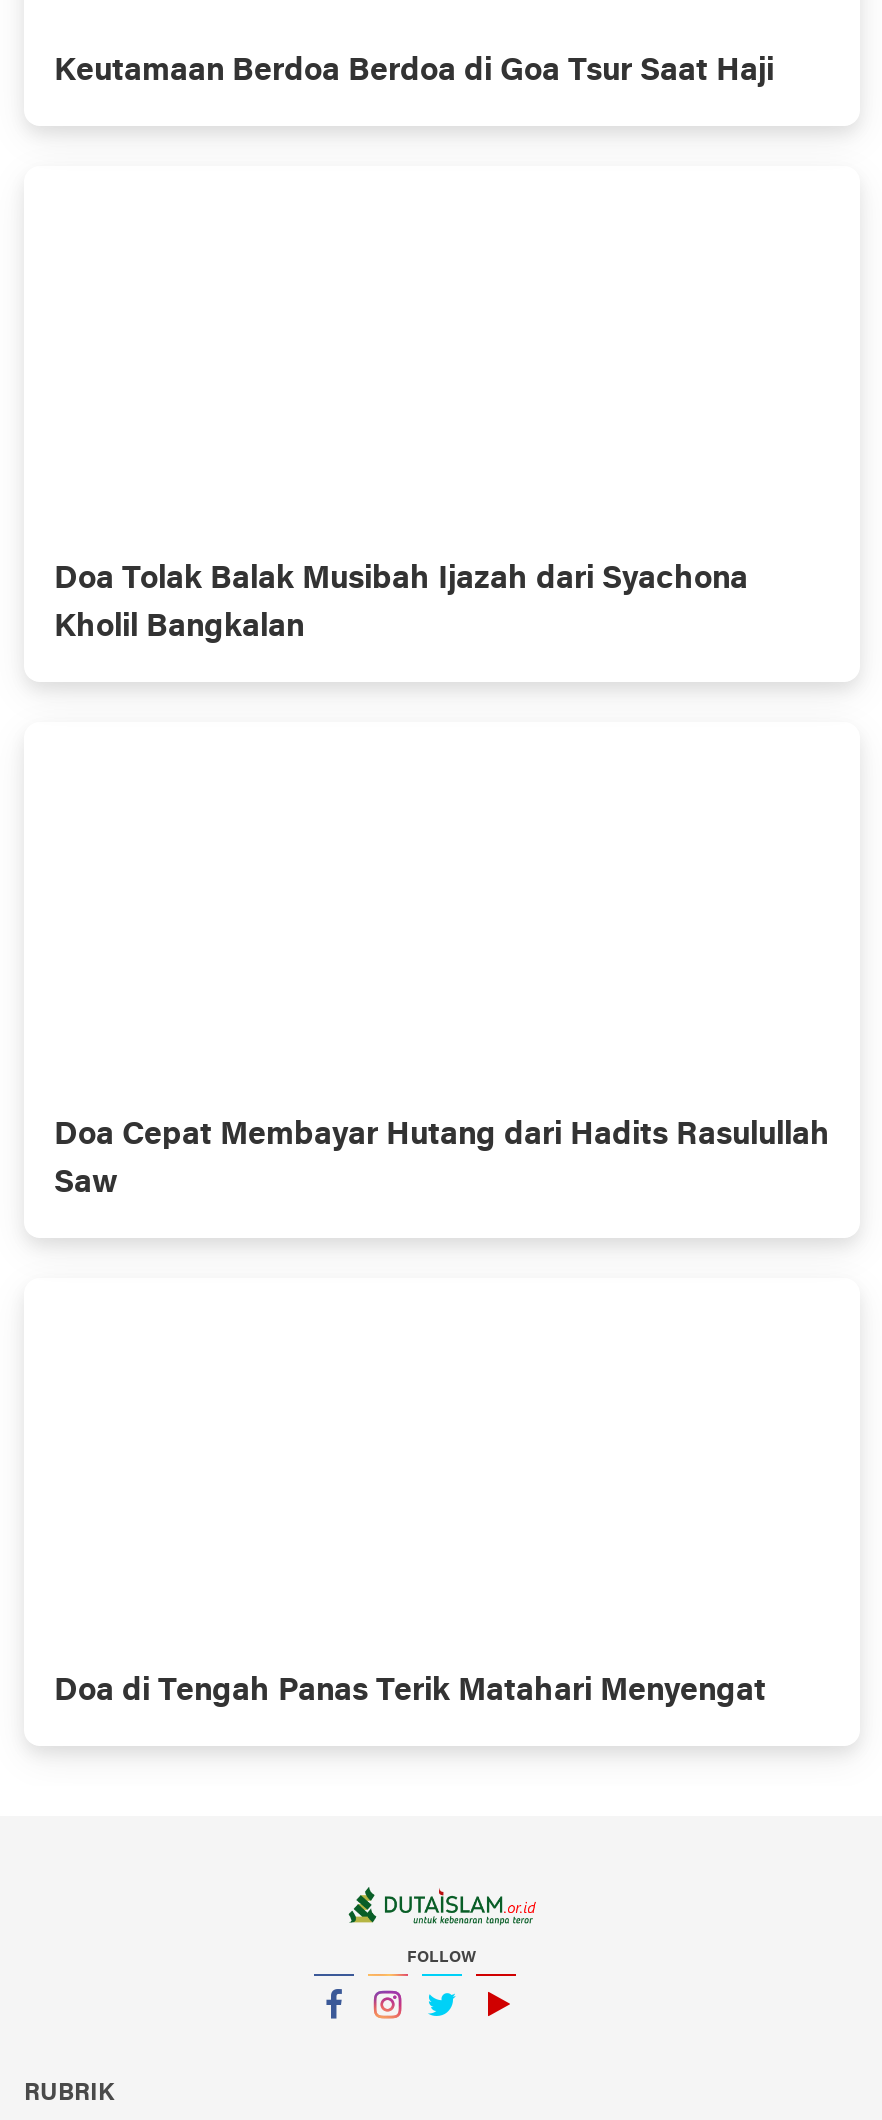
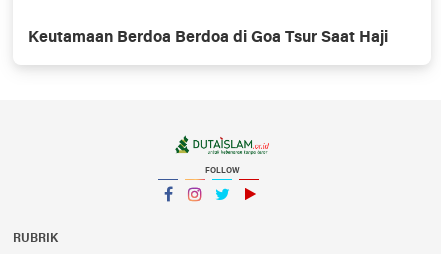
[54,564,748,644] Doa Tolak Balak Musibah Ijazah dari Syachona | Kholil Bangkalan -> none
[54,1120,830,1200] Doa Cepat Membayar Hutang dari Hadits Rasulullah | Saw -> none
[54,1676,766,1708] Doa di Tengah Panas Terik Matahari Menyengat -> none

